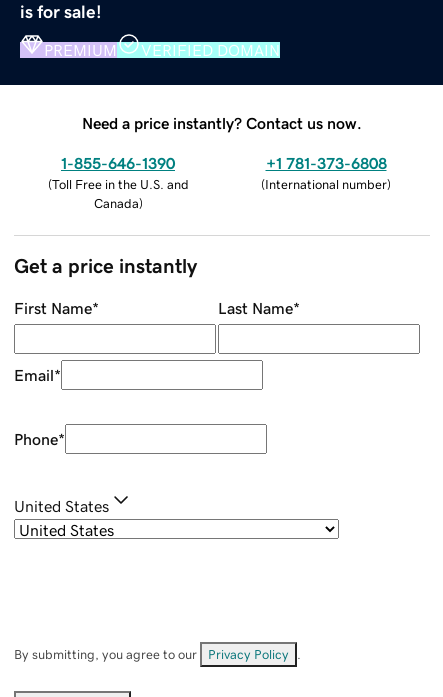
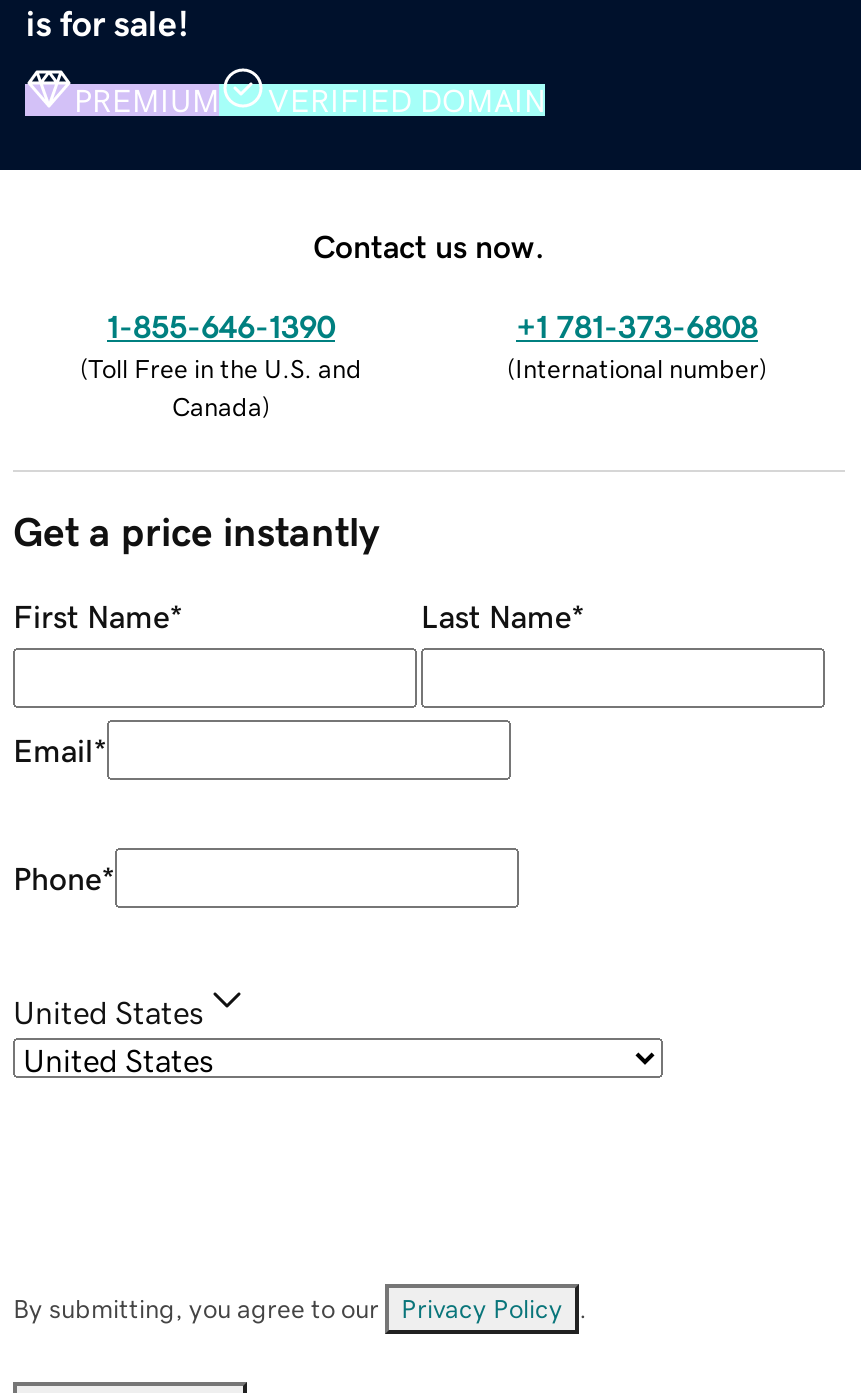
[82,115,362,131] Need a price instantly? Contact us now. -> [313,229,545,261] Contact us now.

